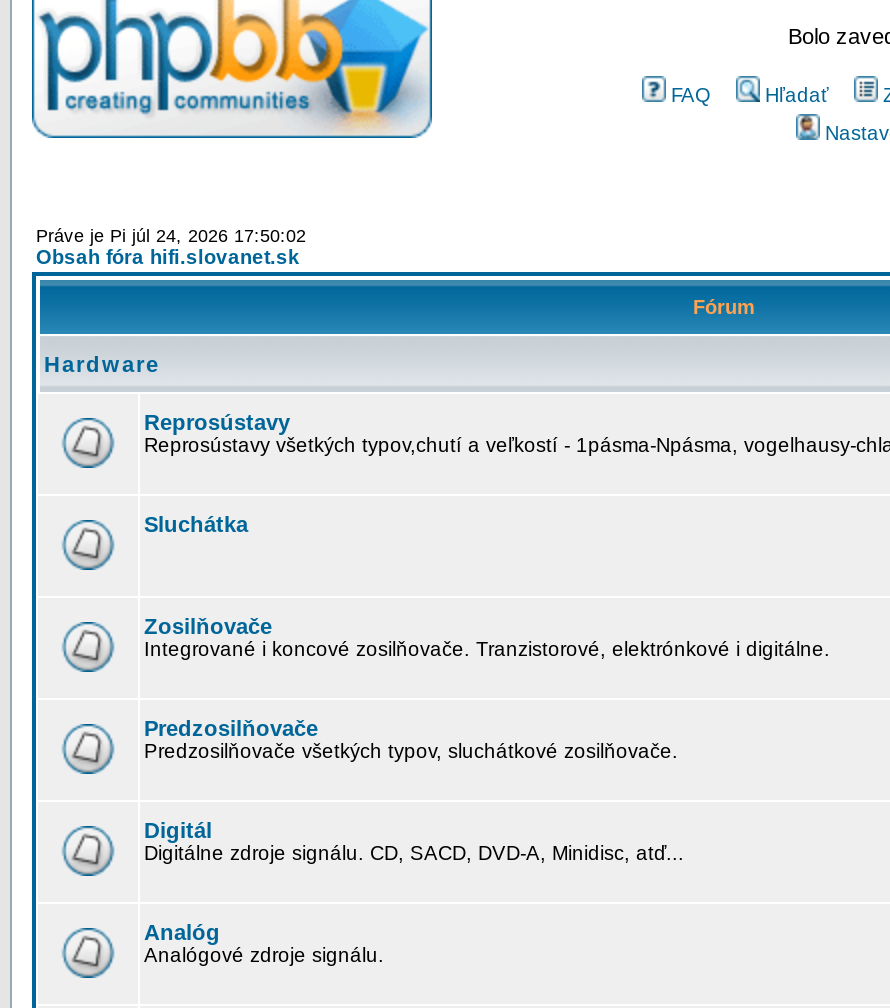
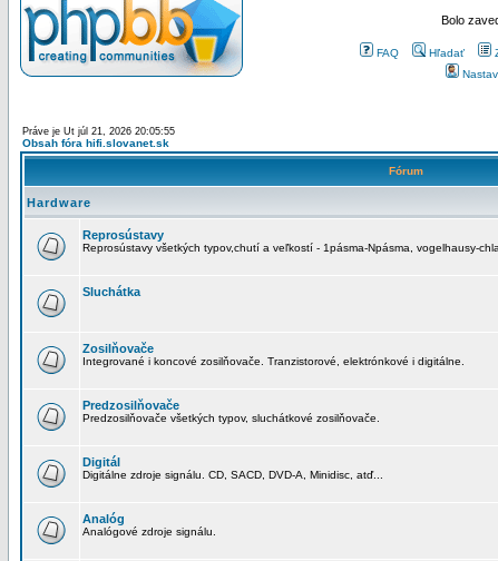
[36,226,306,246] Práve je Pi júl 24, 2026 17:50:02 -> [22,126,175,137] Práve je Ut júl 21, 2026 20:05:55

